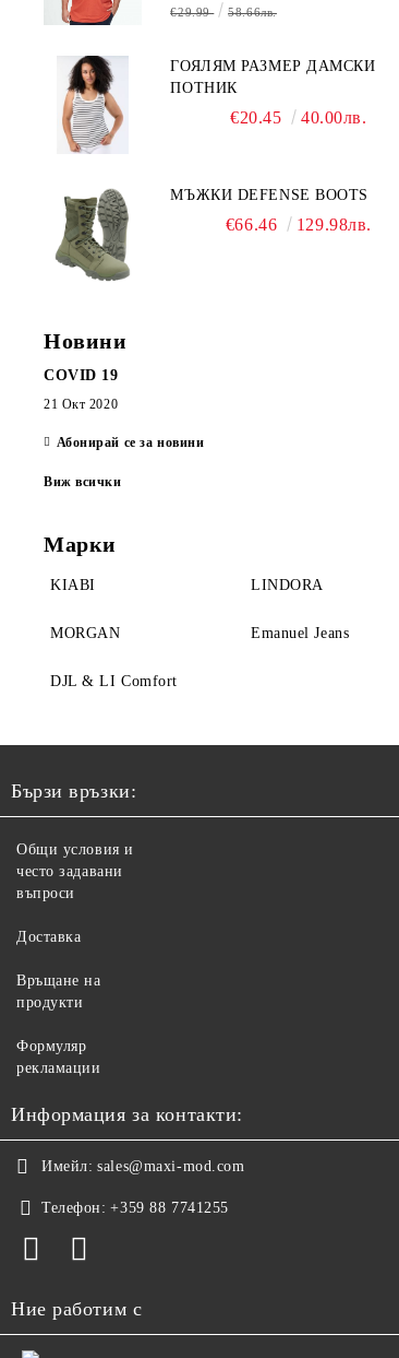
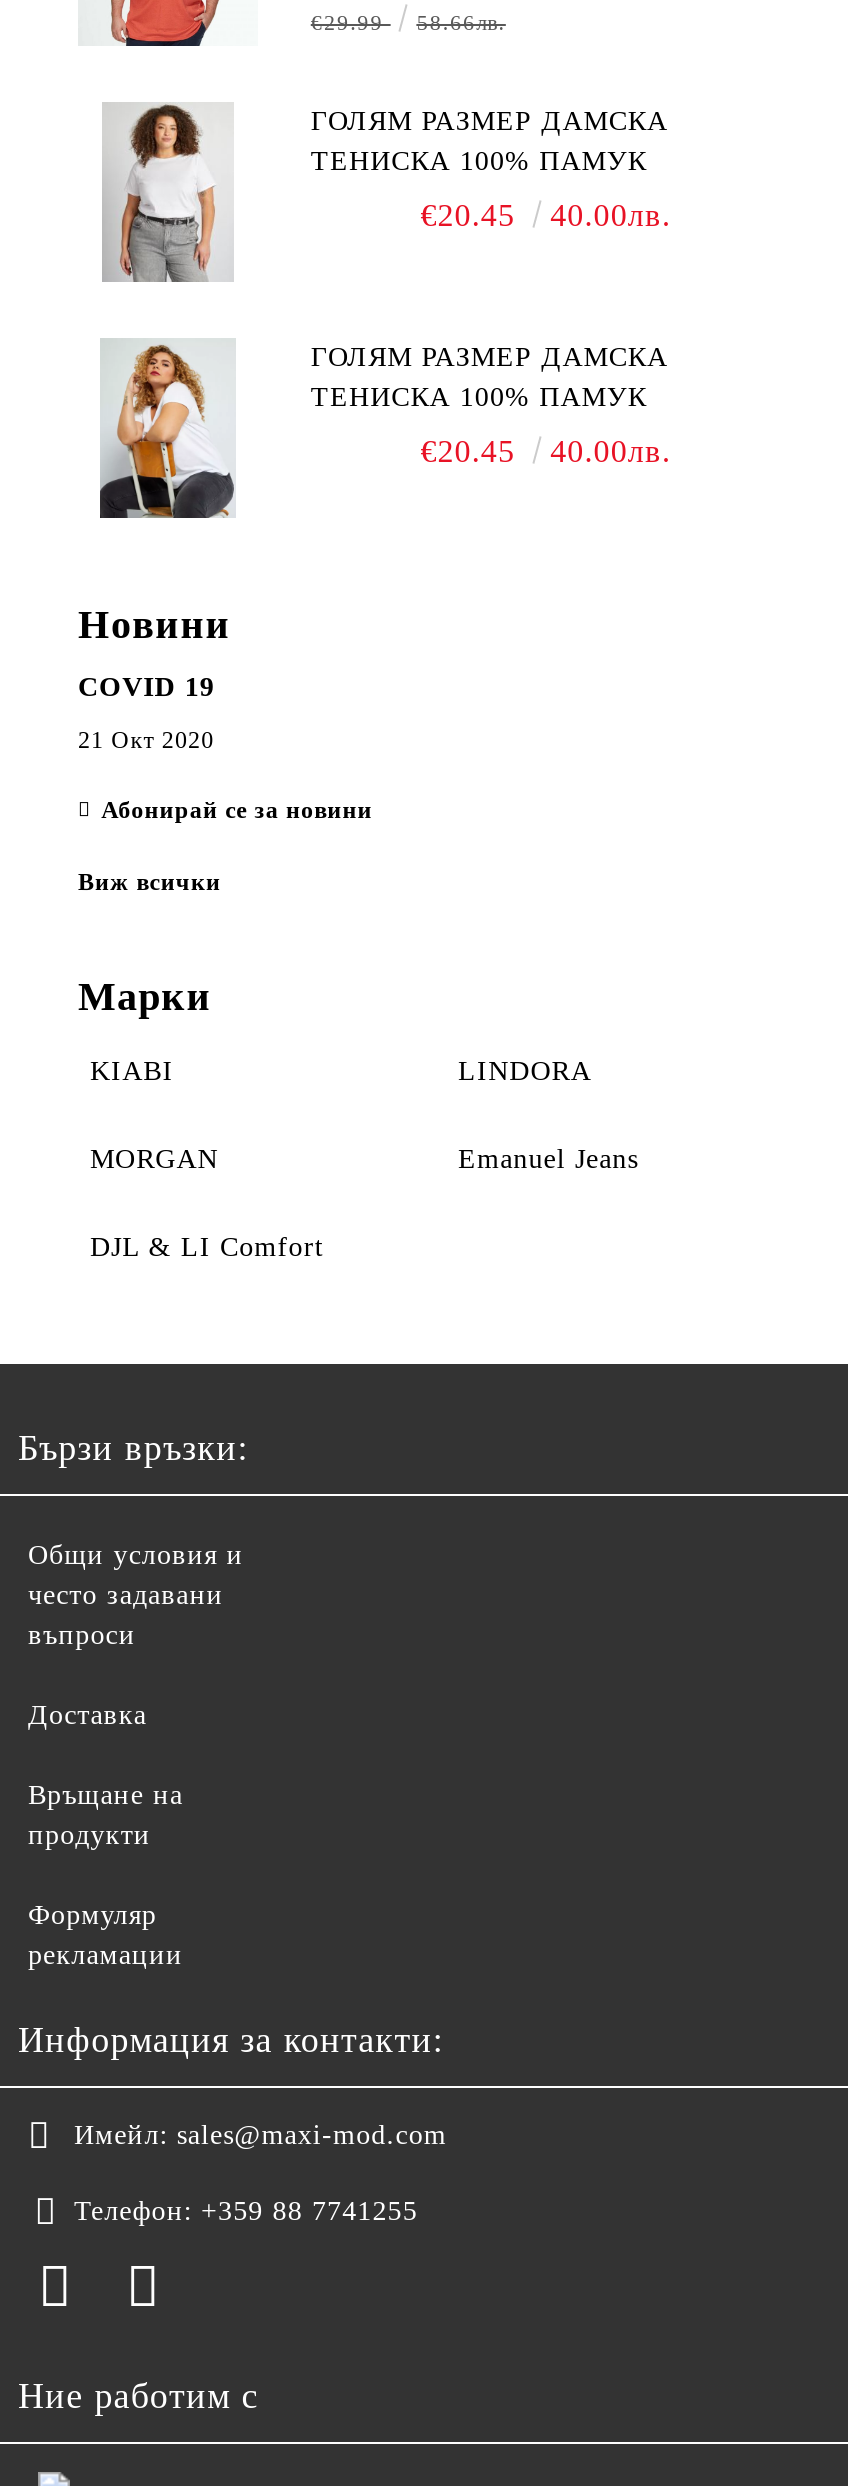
[58,55,126,154] [image] -> [102,102,232,284] [image]
[171,58,376,96] ГОЯЛЯМ РАЗМЕР ДАМСКИ | ПОТНИК -> [311,106,668,176] ГОЛЯМ РАЗМЕР ДАМСКА | ТЕНИСКА 100% ПАМУК
[56,186,368,283] [image] | МЪЖКИ DEFENSE BOOTS -> [98,338,668,520] [image] | ГОЛЯМ РАЗМЕР ДАМСКА | ТЕНИСКА 100% ПАМУК
[226,215,372,234] €66.46 | 129.98лв. -> [420,434,671,468] €20.45 | 40.00лв.

